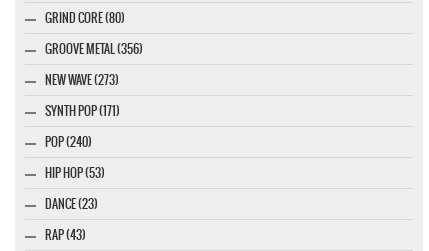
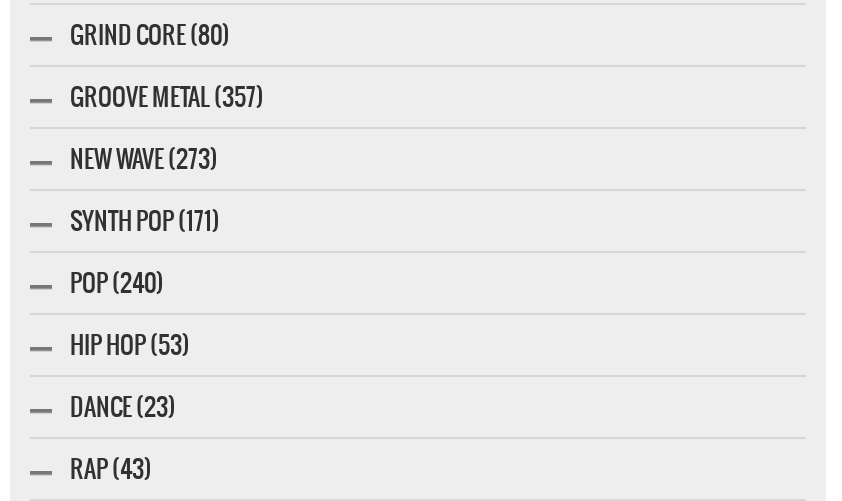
[45,40,143,58] GROOVE METAL (356) -> [70,78,264,114] GROOVE METAL (357)

